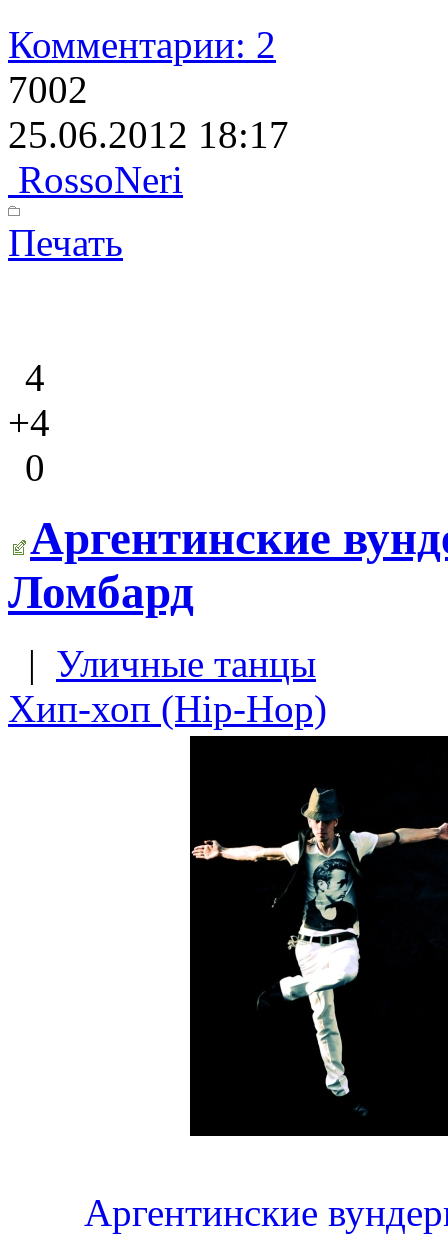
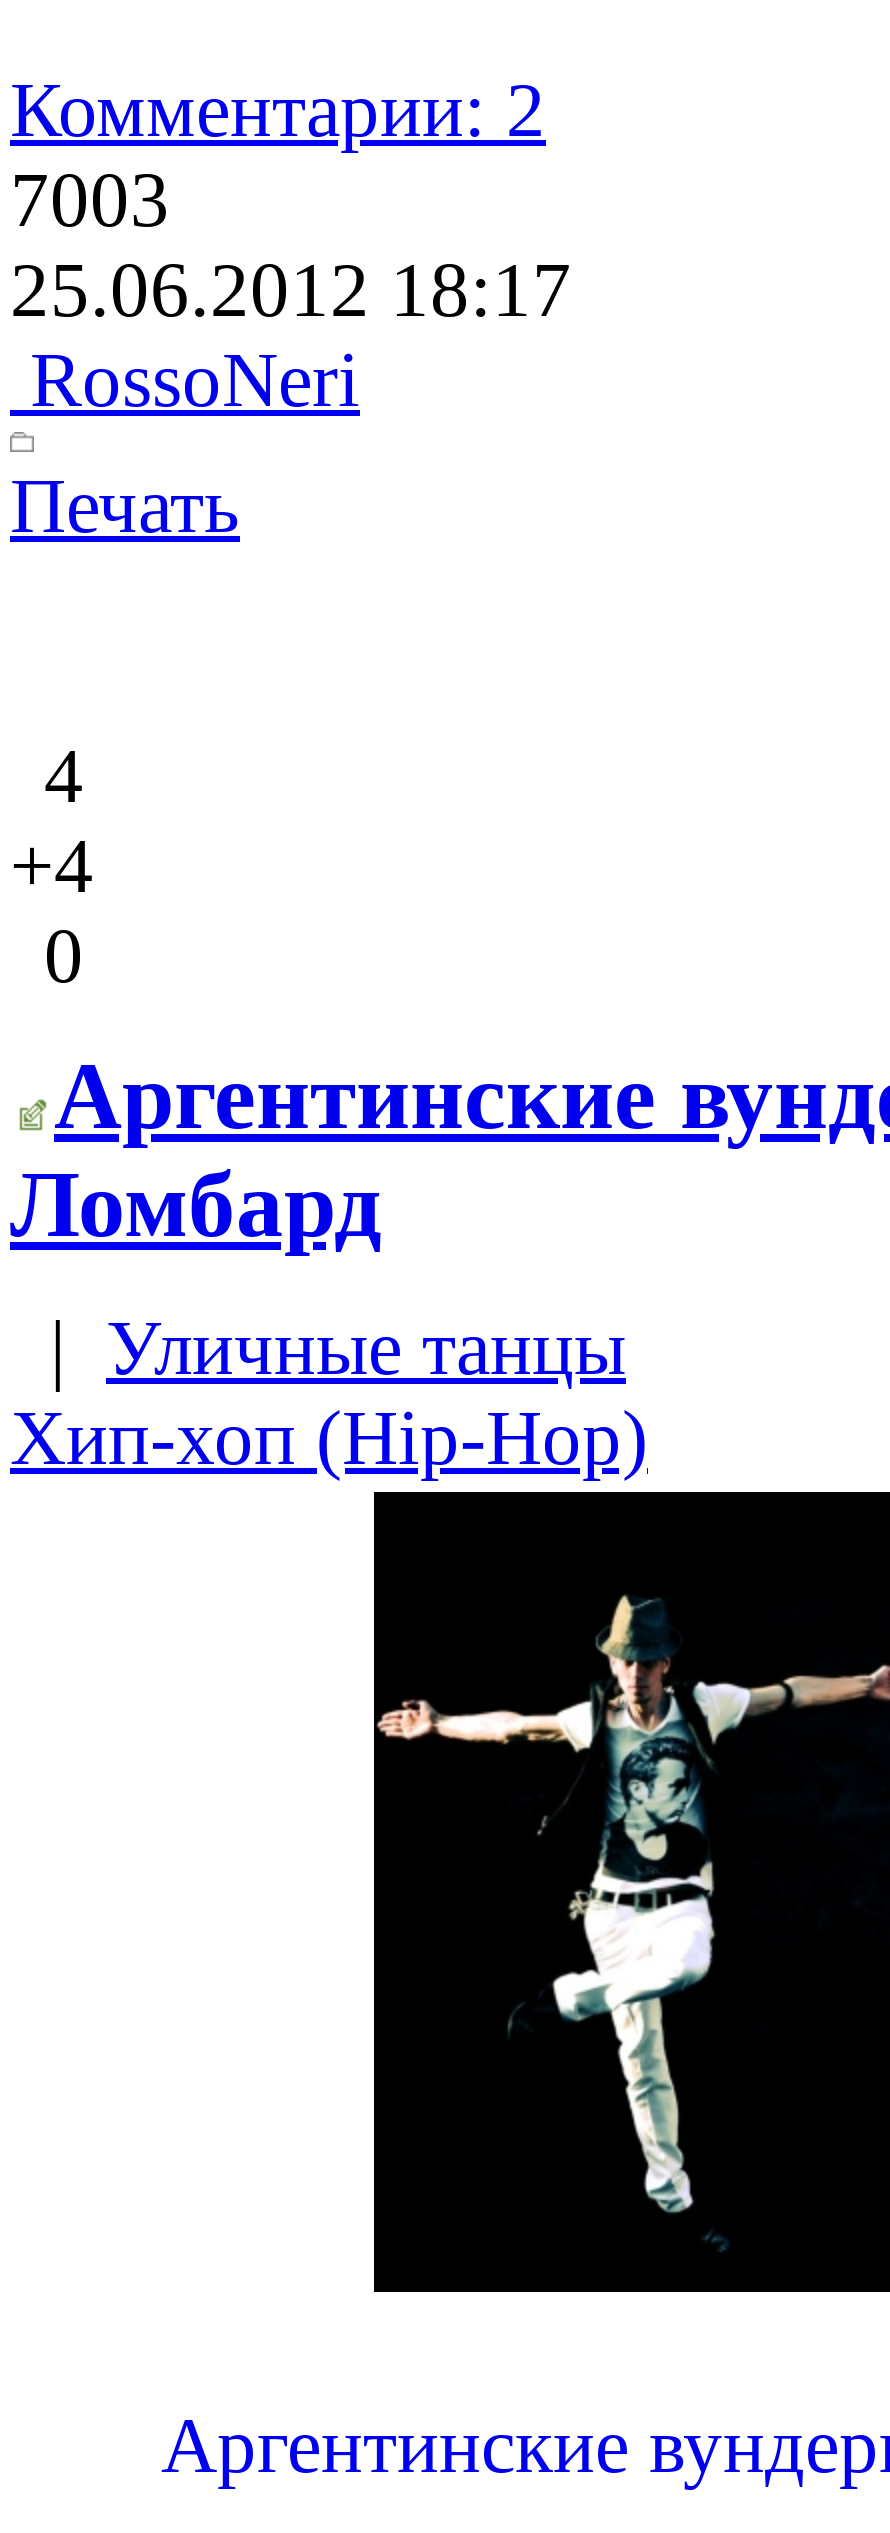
[8,68,88,111] 7002 -> [10,156,170,242] 7003

